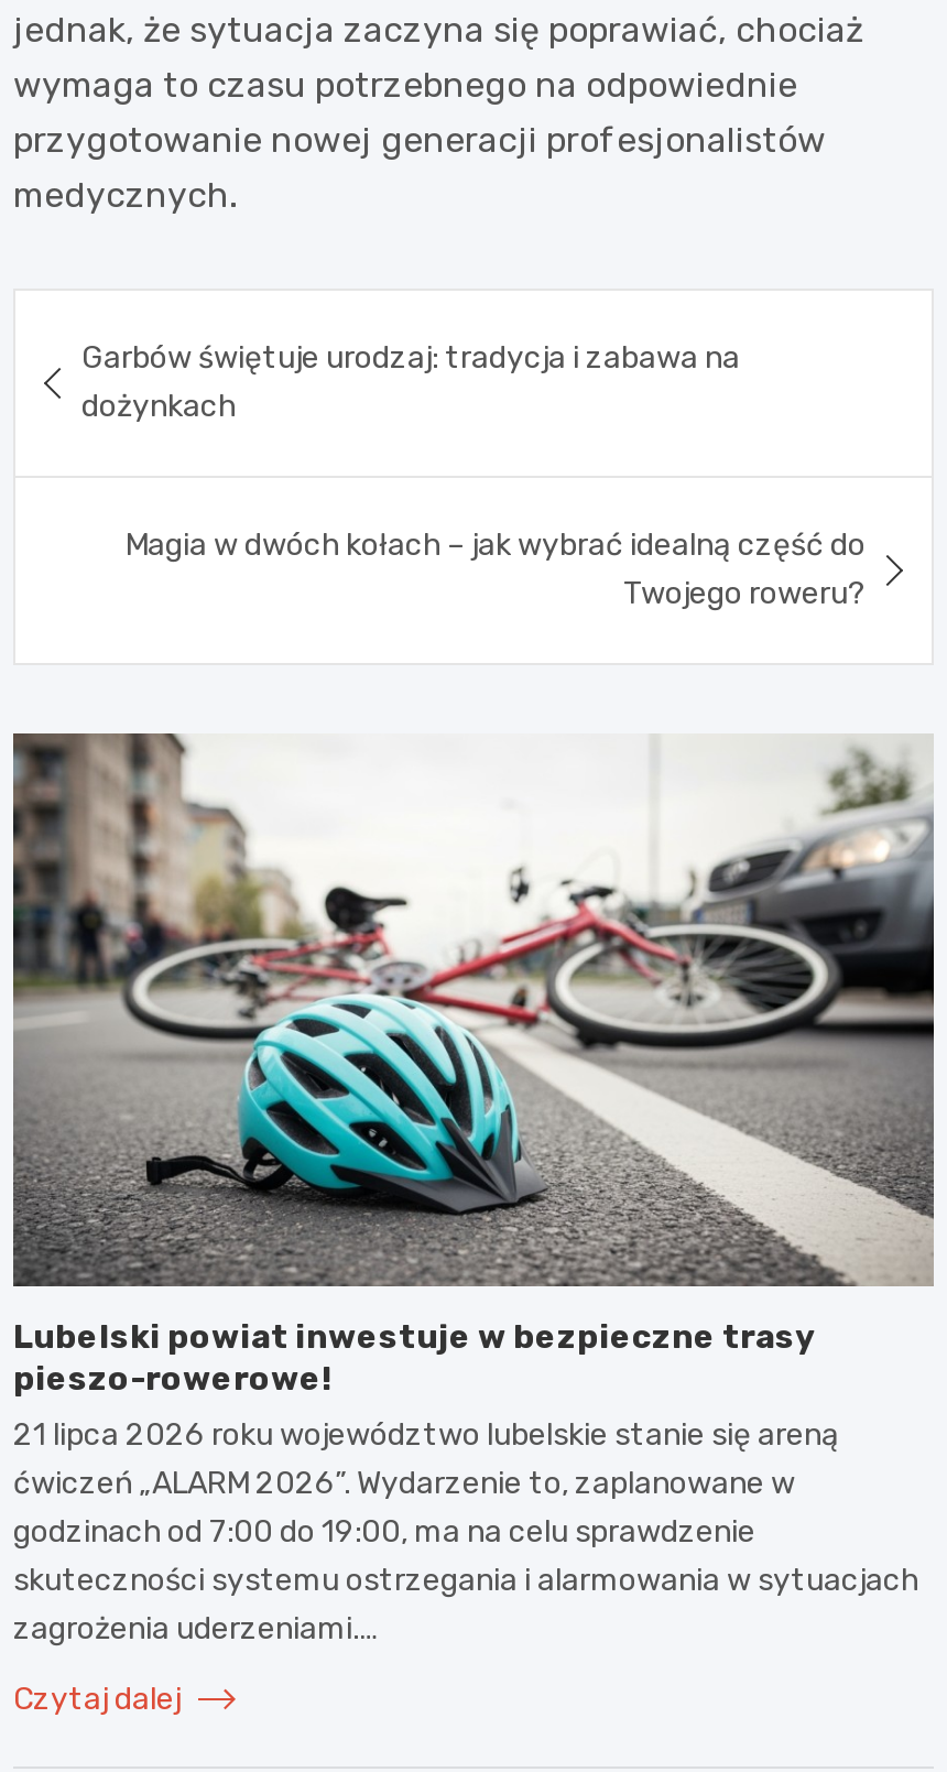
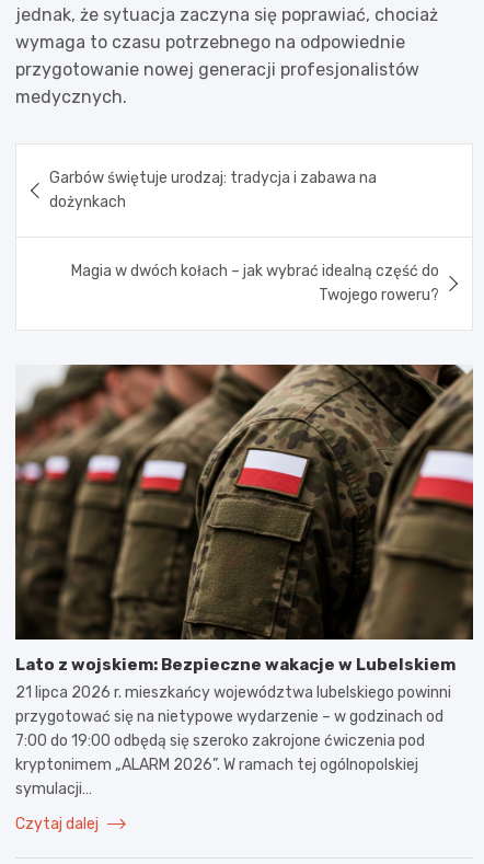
[11,731,936,1647] [image] | Lubelski powiat inwestuje w bezpieczne trasy | pieszo-rowerowe! | 21 lipca 2026 roku województwo lubelskie stanie się areną | ćwiczeń „ALARM 2026”. Wydarzenie to, zaplanowane w | godzinach od 7:00 do 19:00, ma na celu sprawdzenie | skuteczności systemu ostrzegania i alarmowania w sytuacjach | zagrożenia uderzeniami.… -> [15,364,474,798] [image] | Lato z wojskiem: Bezpieczne wakacje w Lubelskiem | 21 lipca 2026 r. mieszkańcy województwa lubelskiego powinni | przygotować się na nietypowe wydarzenie – w godzinach od | 7:00 do 19:00 odbędą się szeroko zakrojone ćwiczenia pod | kryptonimem „ALARM 2026”. W ramach tej ogólnopolskiej | symulacji…

